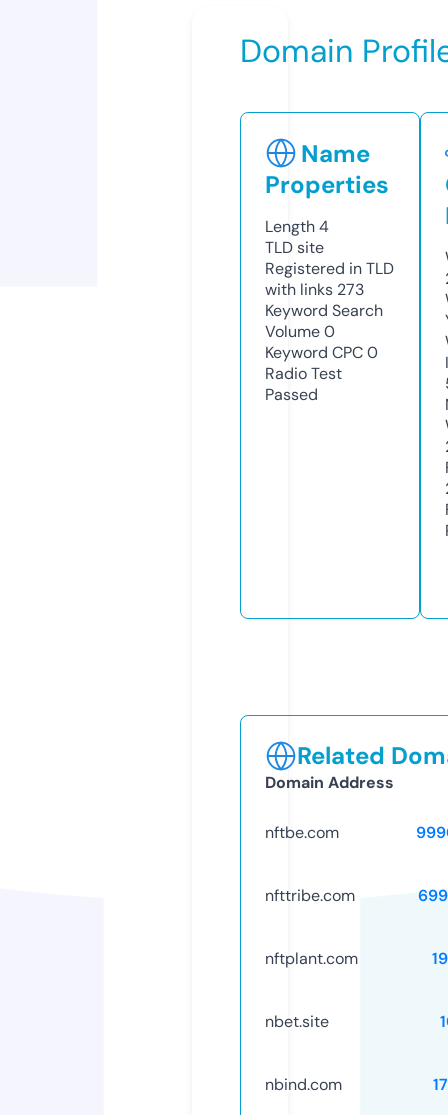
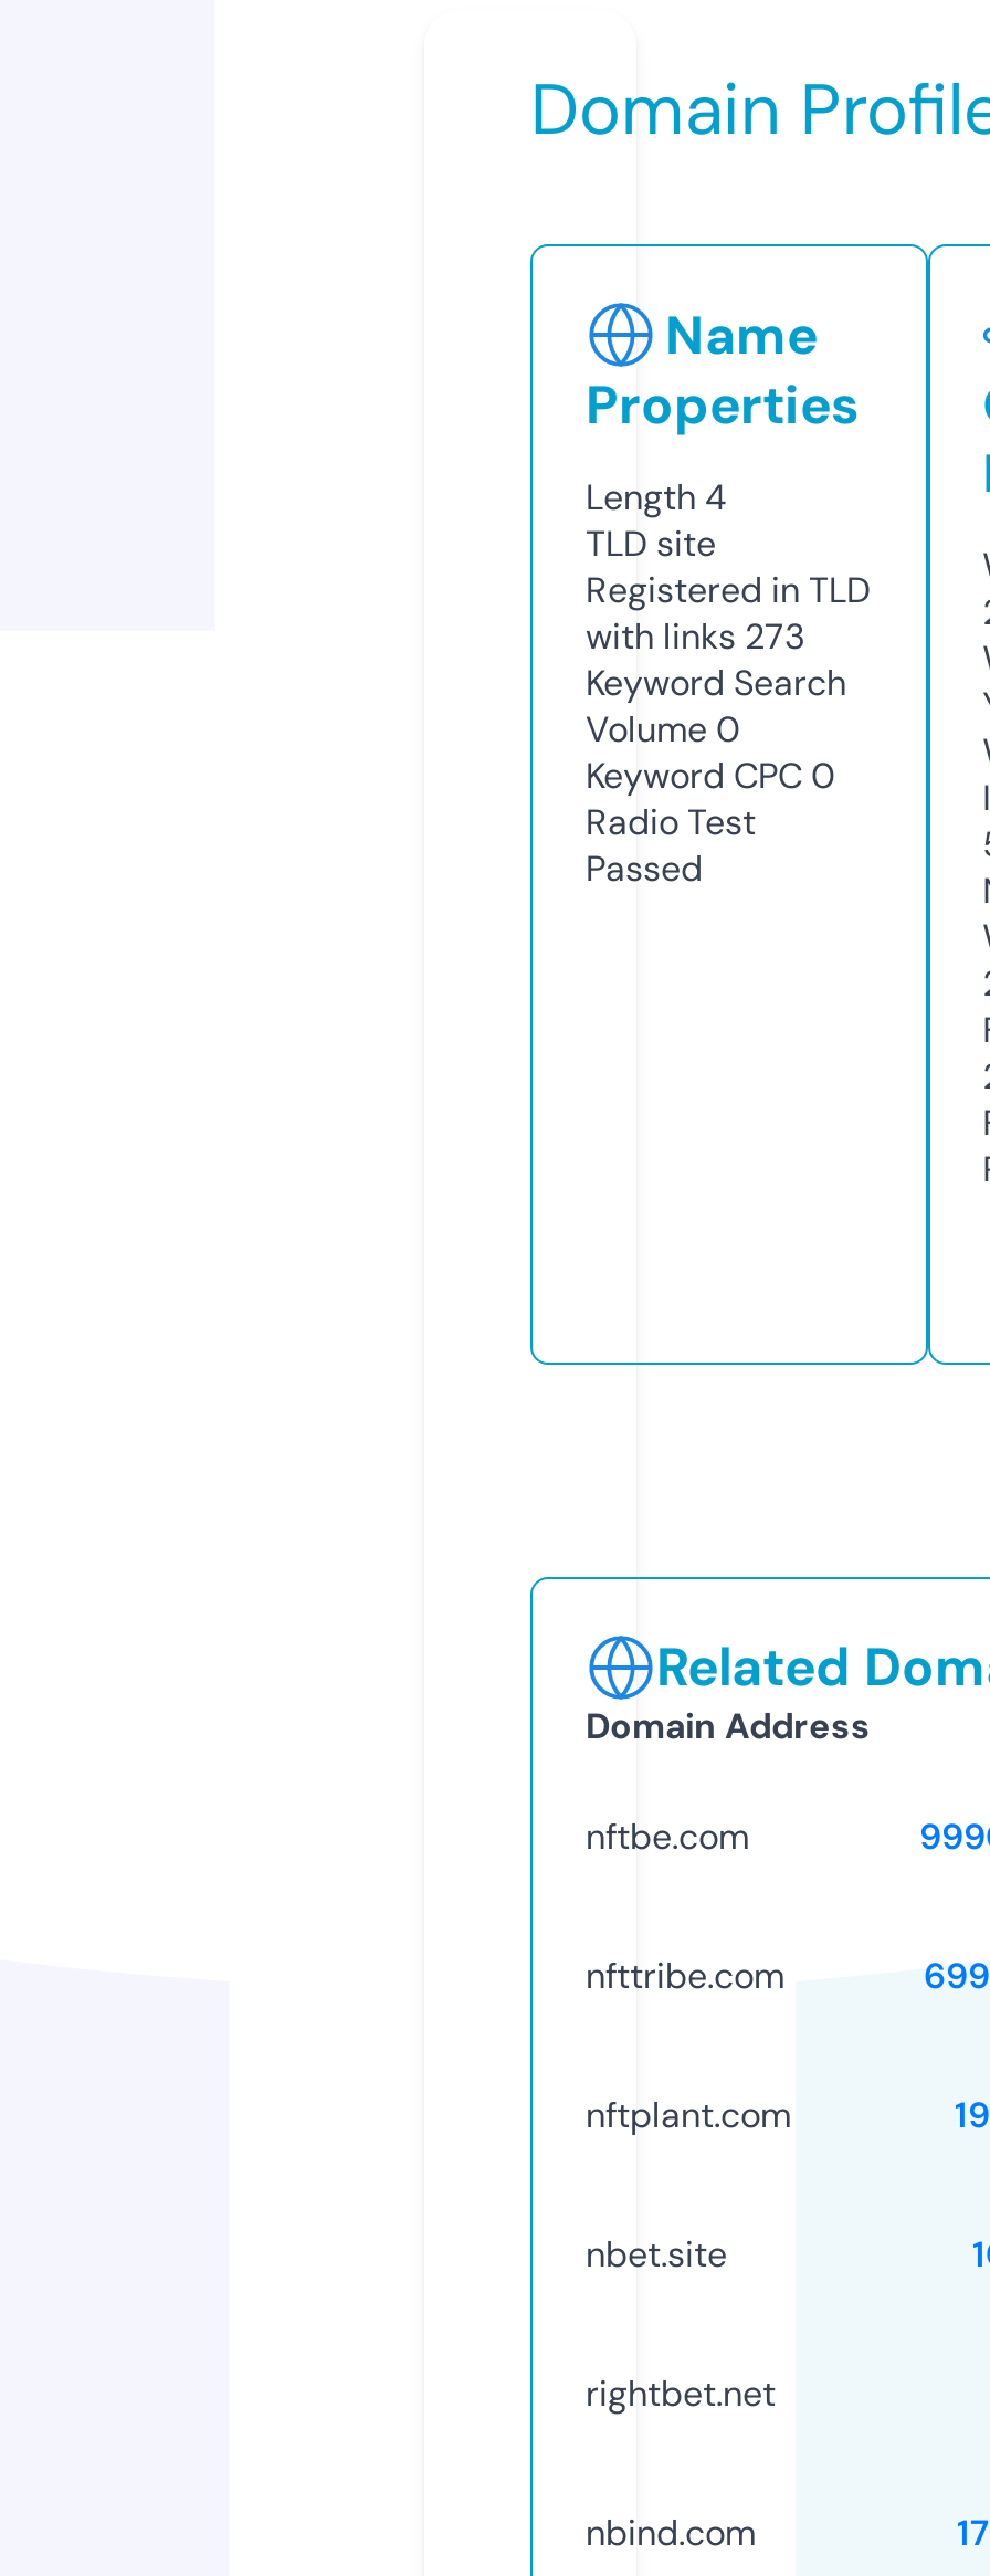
none -> [586,2370,776,2416] rightbet.net

